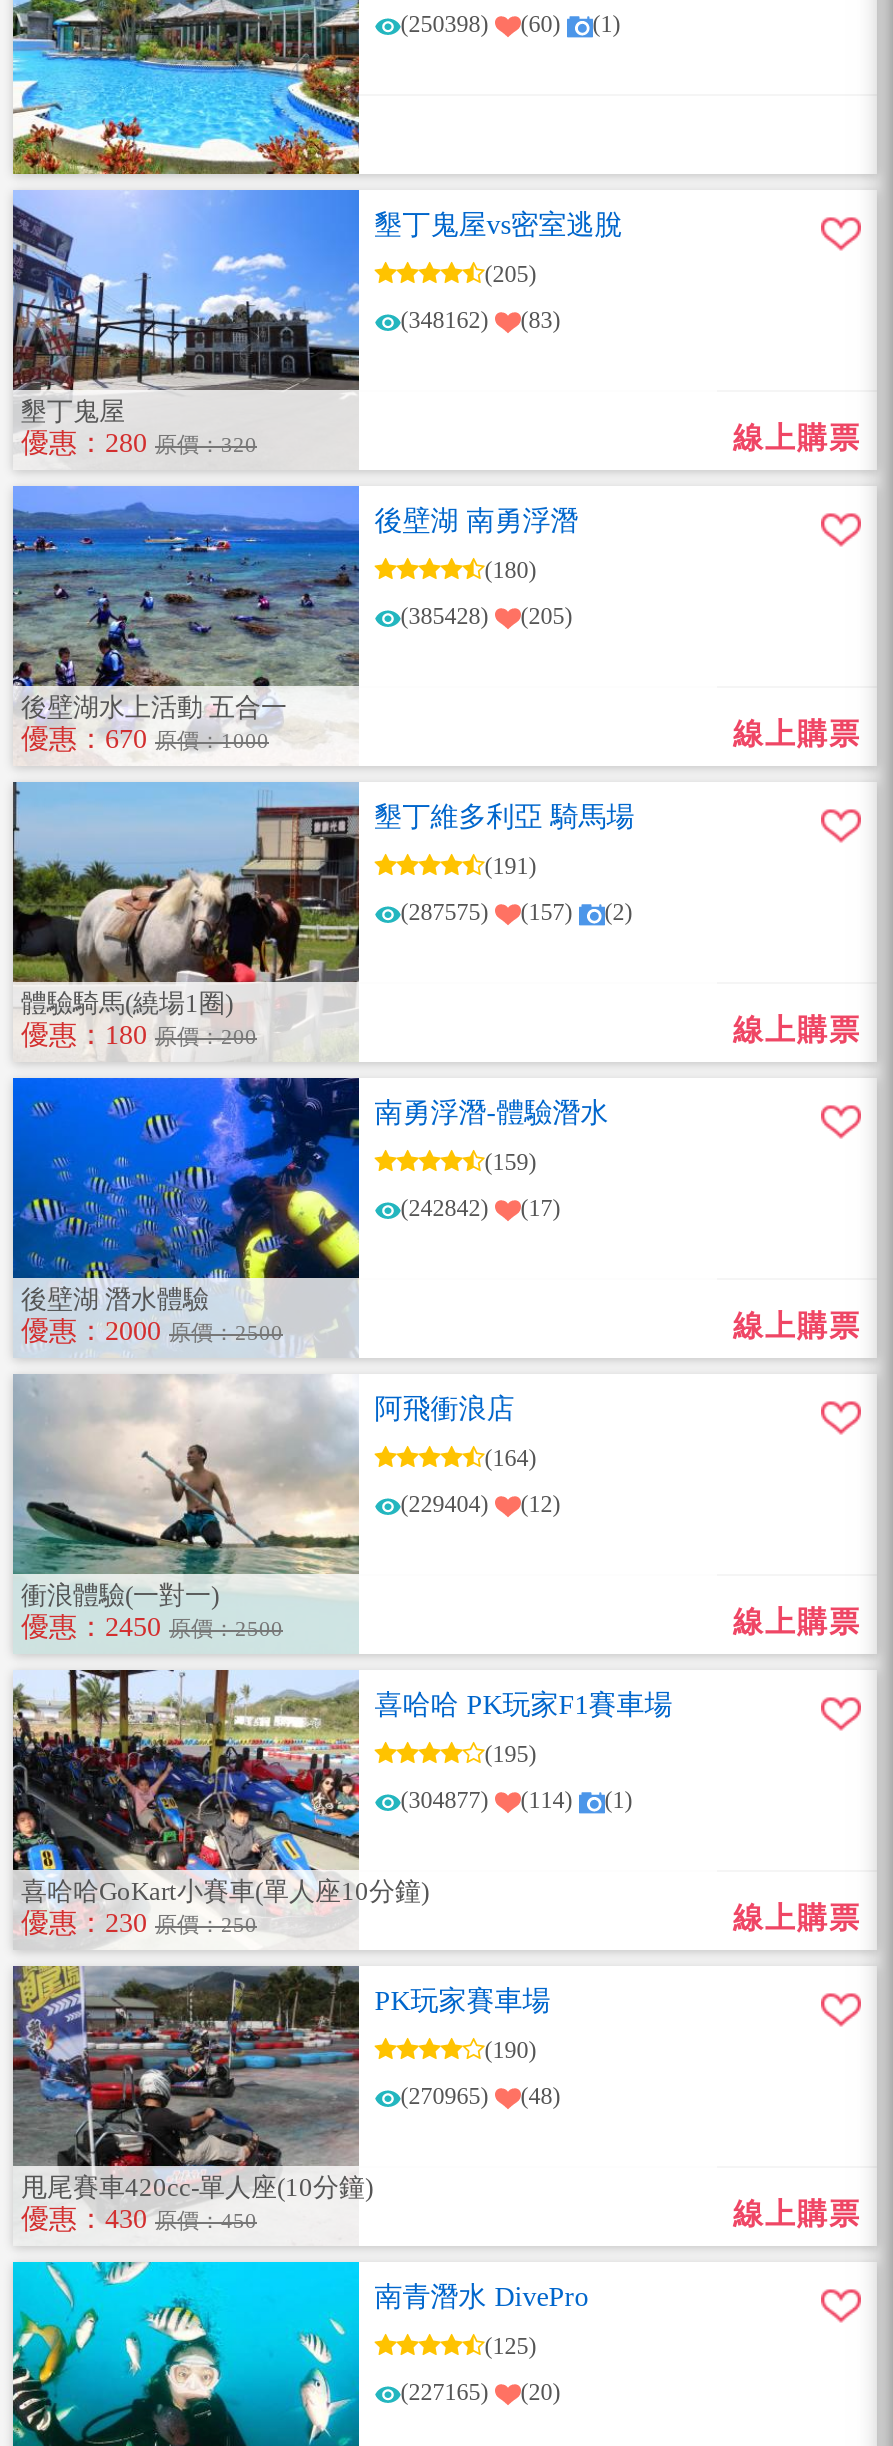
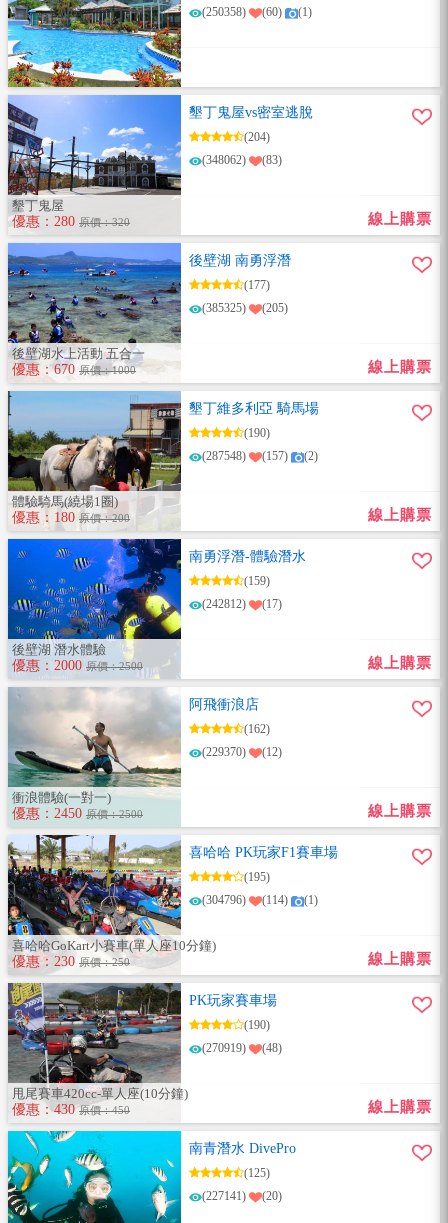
[401,10,621,38] (250398) (60) (1) -> [202,5,312,19] (250358) (60) (1)
[485,260,537,288] (205) -> [244,130,270,144] (204)
[401,306,561,334] (348162) (83) -> [202,153,282,167] (348062) (83)
[485,556,537,584] (180) -> [244,278,270,292] (177)
[401,602,573,630] (385428) (205) -> [202,301,288,315] (385325) (205)
[485,852,537,880] (191) -> [244,426,270,440] (190)
[401,898,633,926] (287575) (157) (2) -> [202,449,318,463] (287548) (157) (2)
[401,1194,561,1222] (242842) (17) -> [202,597,282,611] (242812) (17)
[485,1444,537,1472] (164) -> [244,722,270,736] (162)
[401,1490,561,1518] (229404) (12) -> [202,745,282,759] (229370) (12)
[401,1786,633,1814] (304877) (114) (1) -> [202,893,318,907] (304796) (114) (1)
[401,2082,561,2110] (270965) (48) -> [202,1041,282,1055] (270919) (48)
[401,2378,561,2406] (227165) (20) -> [202,1189,282,1203] (227141) (20)

